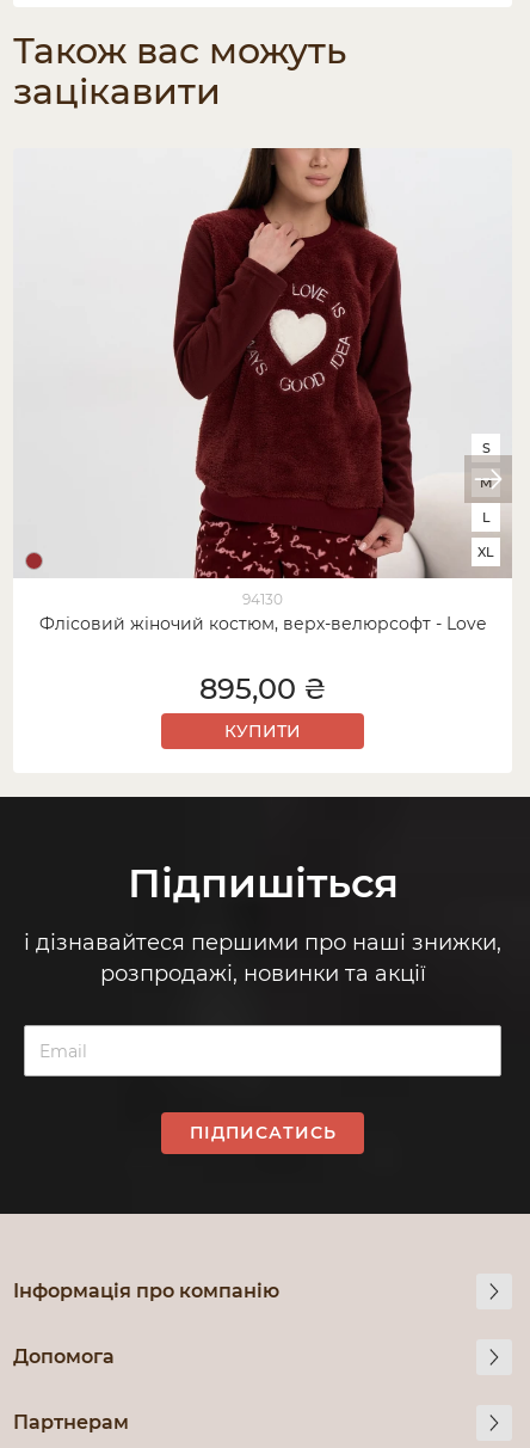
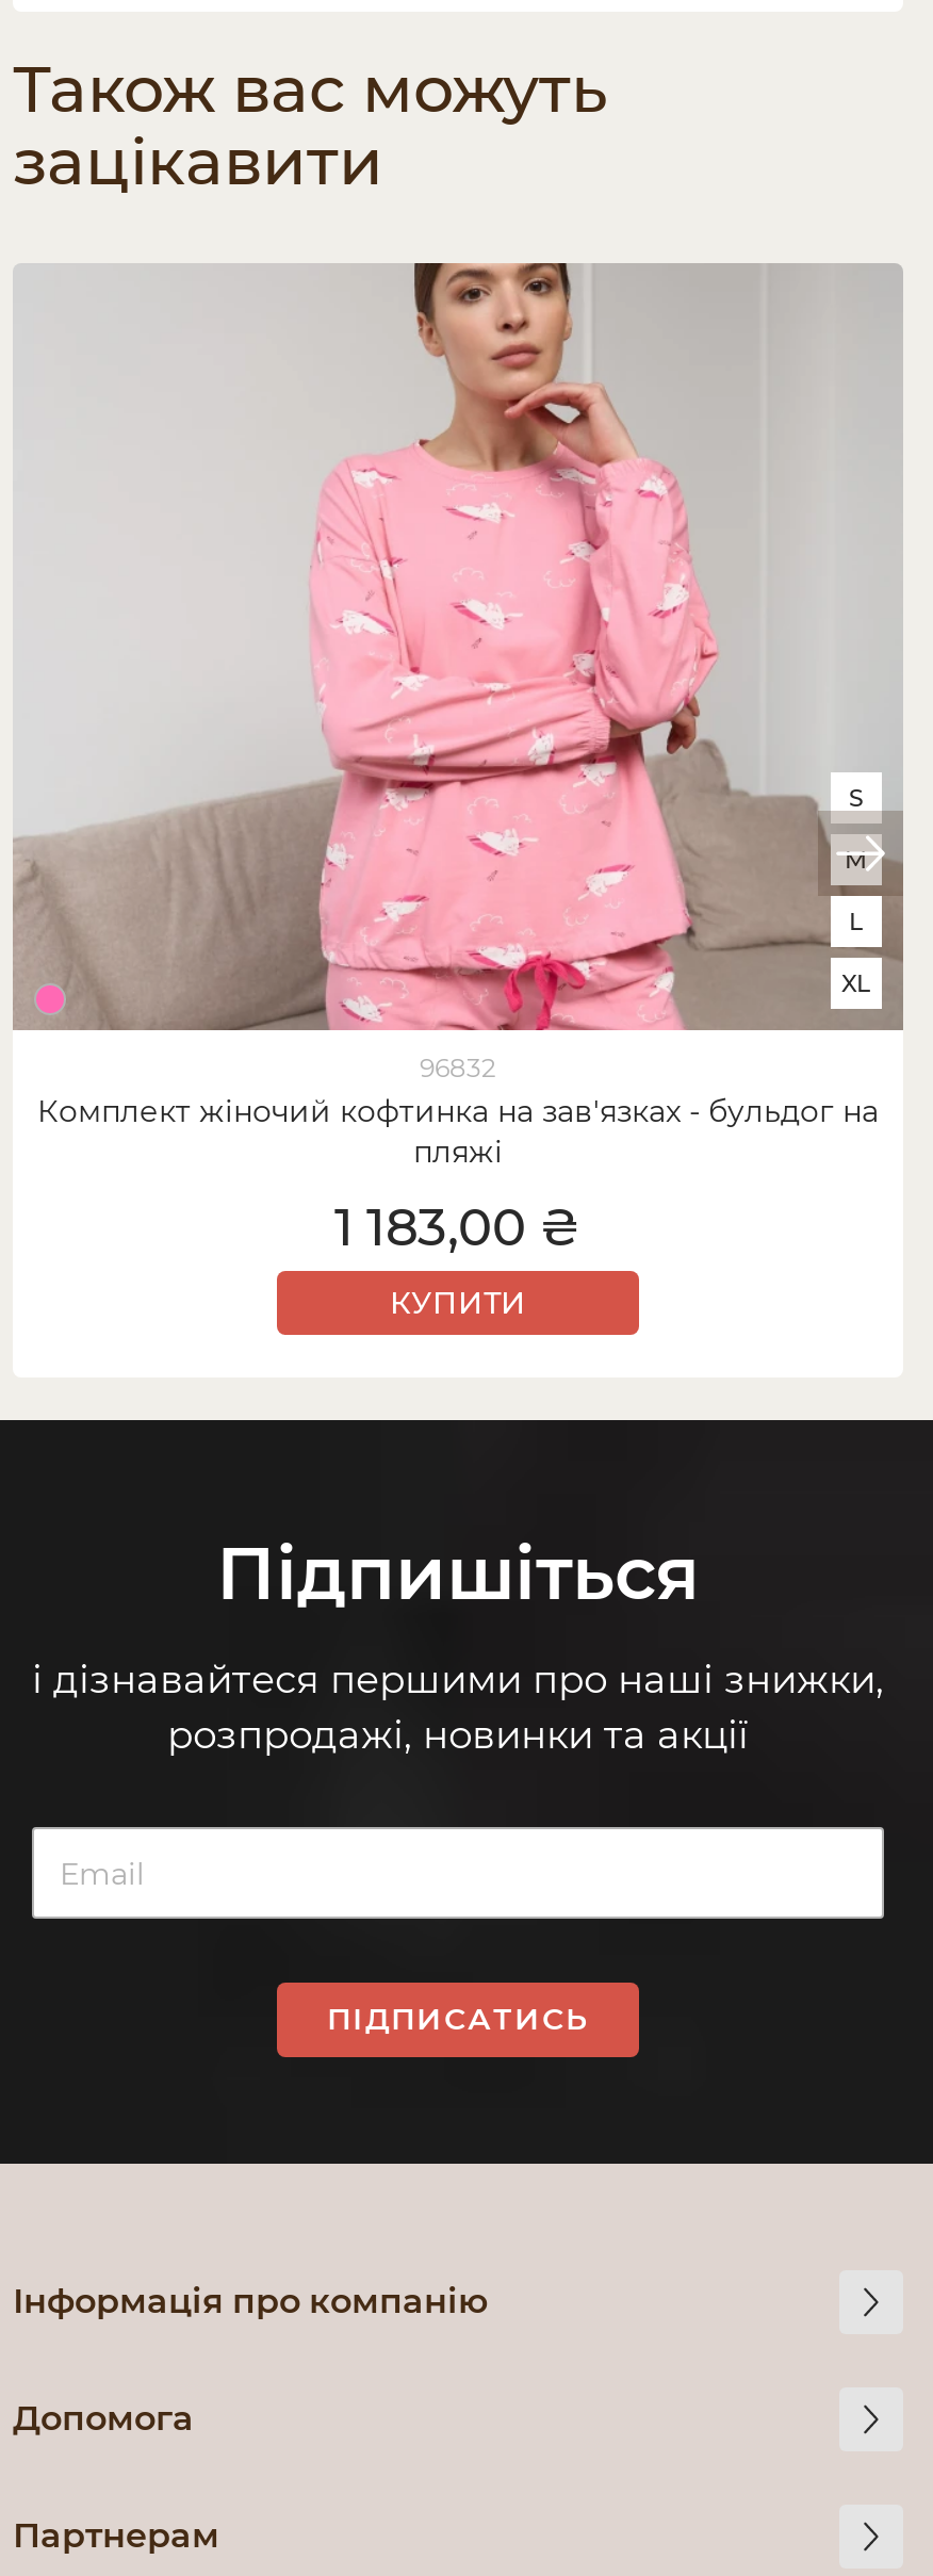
[14,147,511,634] [image] | 94130 | Флісовий жіночий костюм, верх-велюрсофт - Love -> [13,261,903,1171] [image] | 96832 | Комплект жіночий кофтинка на зав'язках - бульдог на | пляжі
[199,671,326,706] 895,00 ₴ -> [334,1196,582,1258] 1 183,00 ₴

